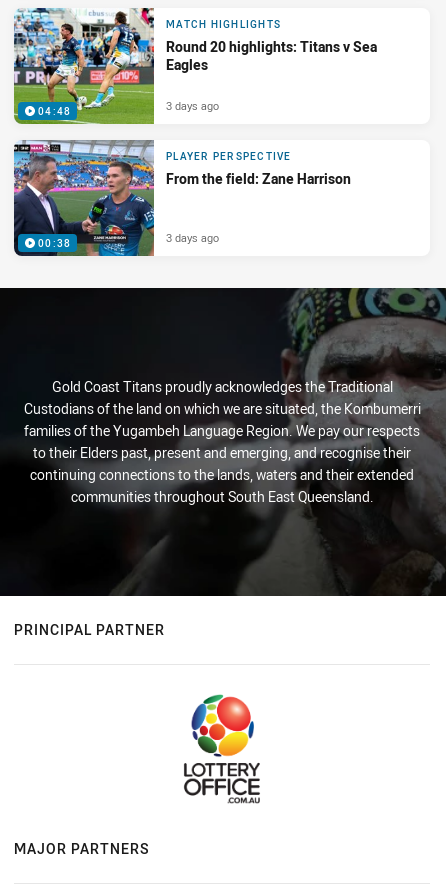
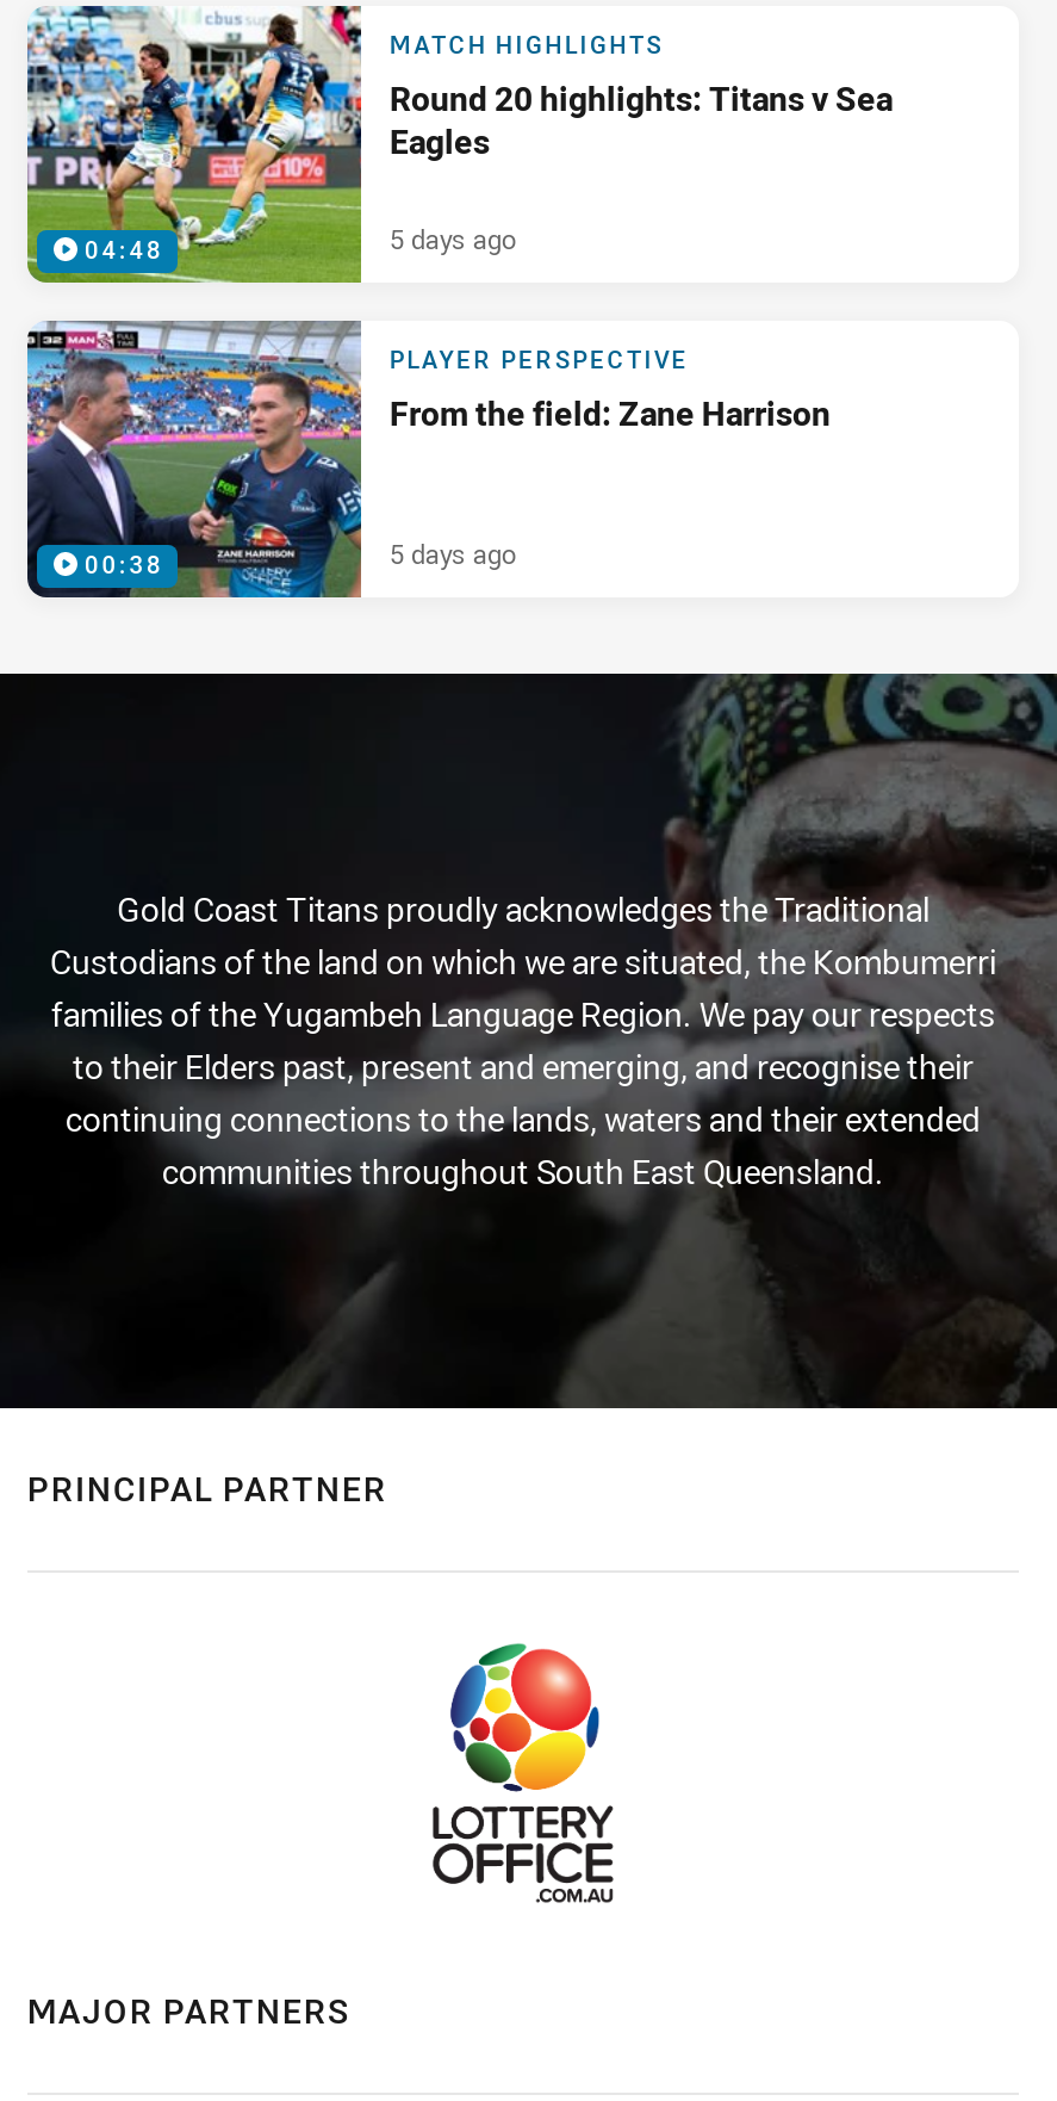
[166,97,219,112] 3 days ago -> [390,219,516,255] 5 days ago
[166,229,219,244] 3 days ago -> [390,534,516,570] 5 days ago

